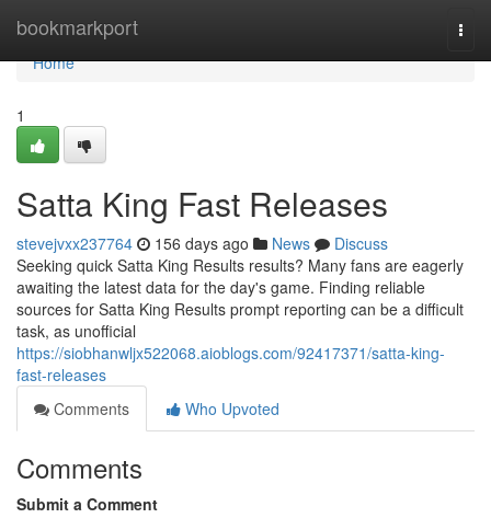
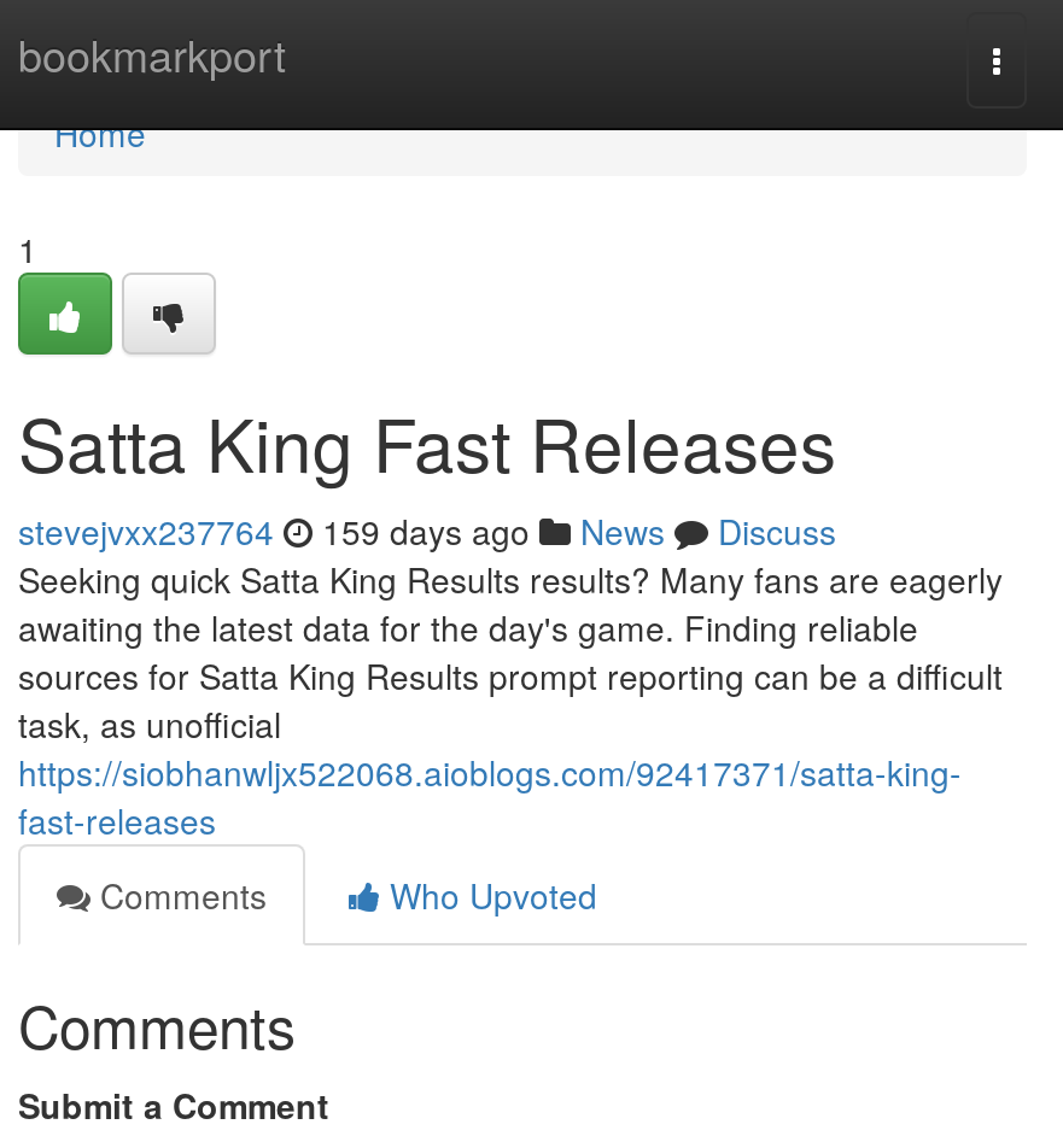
[16,232,388,254] stevejvxx237764 156 days ago News Discuss -> [18,506,836,555] stevejvxx237764 159 days ago News Discuss

